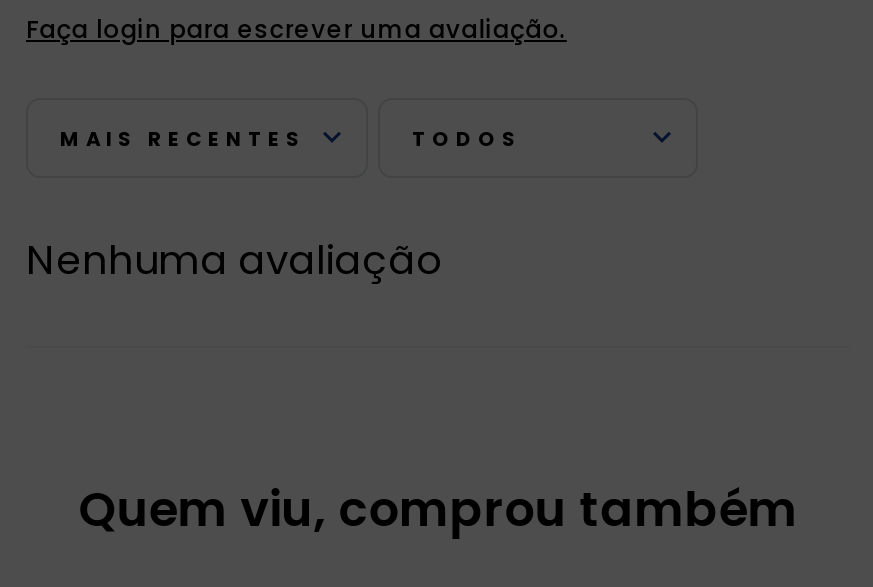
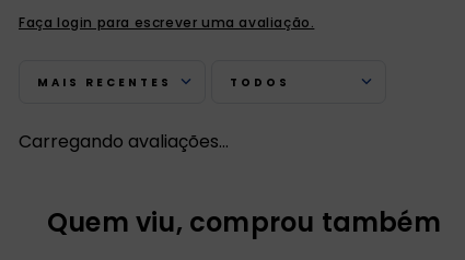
[26,232,442,288] Nenhuma avaliação -> [19,129,229,154] Carregando avaliações…

